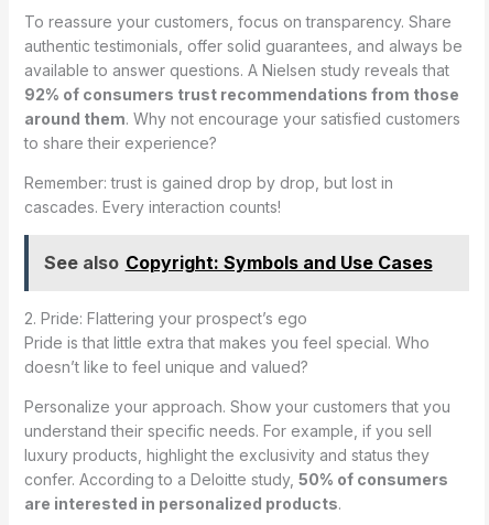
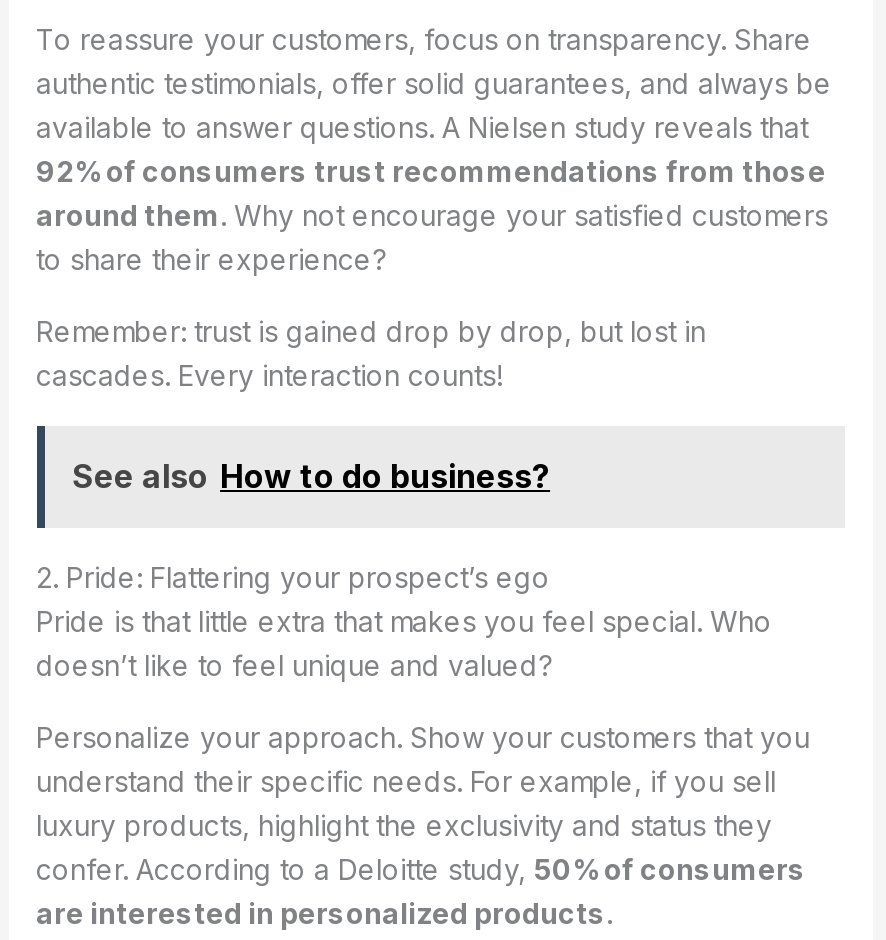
[44,251,432,274] See also Copyright: Symbols and Use Cases -> [72,456,550,496] See also How to do business?

